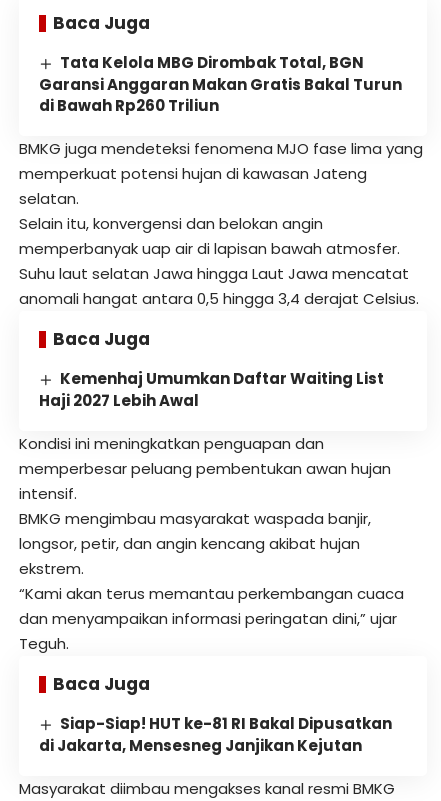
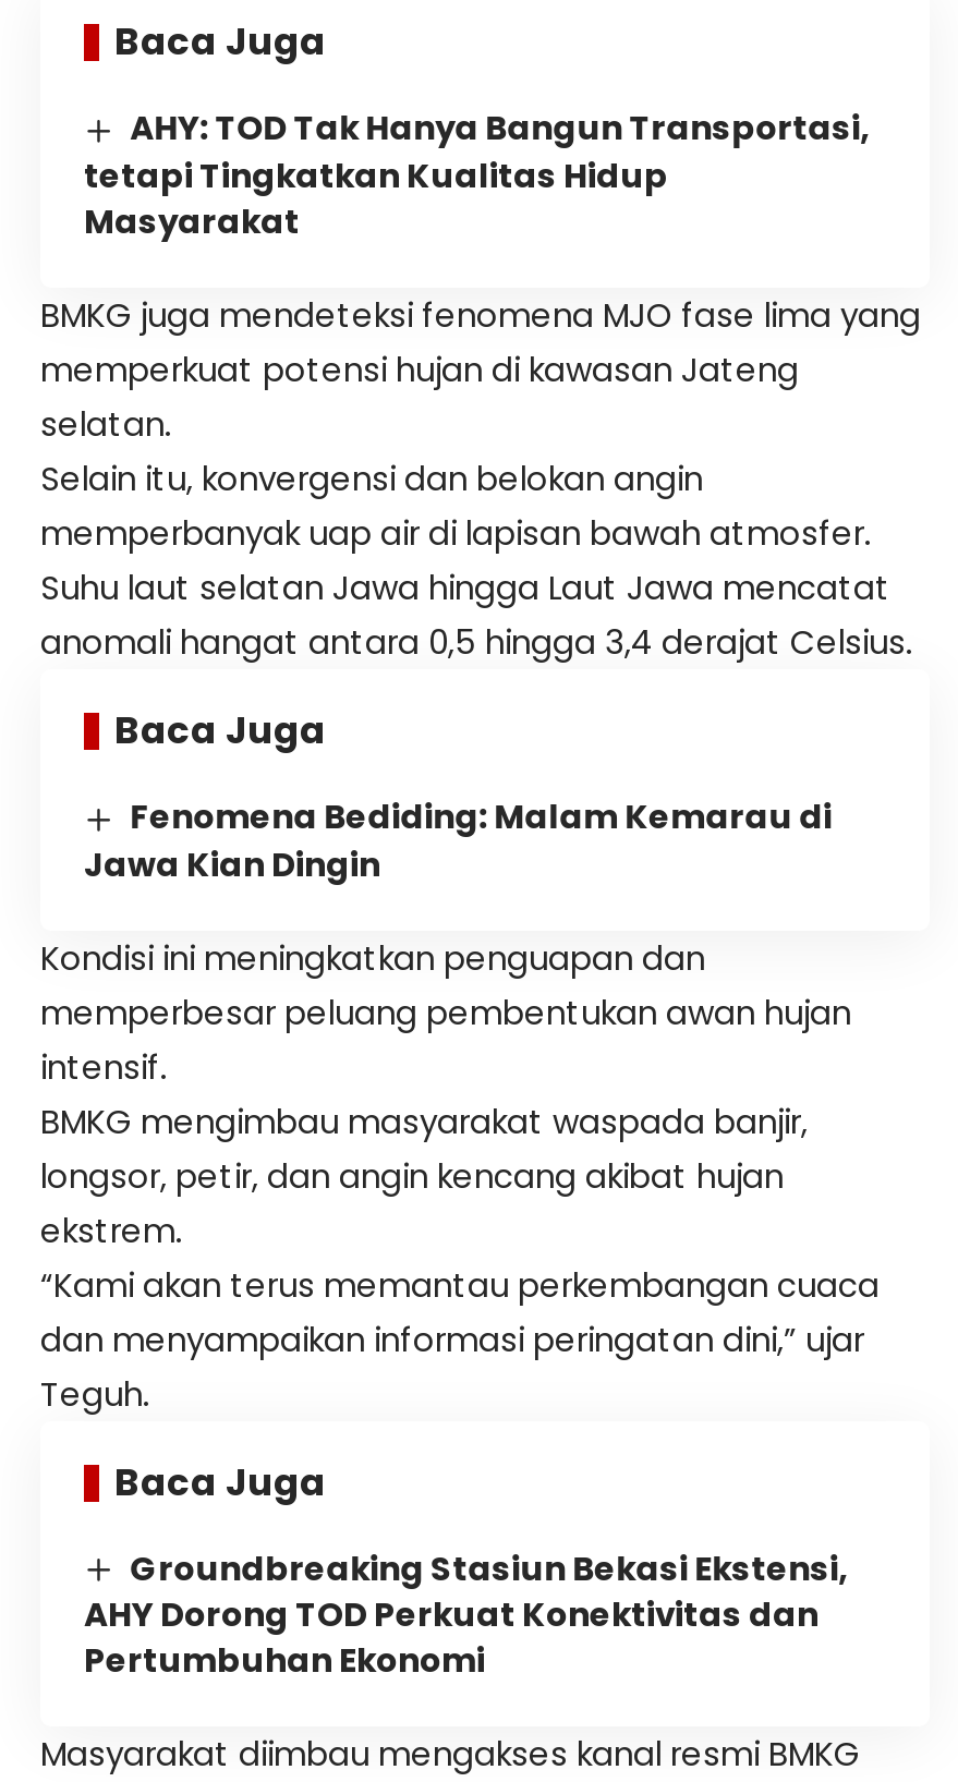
[39,52,402,116] Tata Kelola MBG Dirombak Total, BGN | Garansi Anggaran Makan Gratis Bakal Turun | di Bawah Rp260 Triliun -> [84,104,869,243] AHY: TOD Tak Hanya Bangun Transportasi, | tetapi Tingkatkan Kualitas Hidup | Masyarakat
[39,368,384,411] Kemenhaj Umumkan Daftar Waiting List | Haji 2027 Lebih Awal -> [84,793,832,886] Fenomena Bediding: Malam Kemarau di | Jawa Kian Dingin
[39,713,392,756] Siap-Siap! HUT ke-81 RI Bakal Dipusatkan | di Jakarta, Mensesneg Janjikan Kejutan -> [84,1544,847,1683] Groundbreaking Stasiun Bekasi Ekstensi, | AHY Dorong TOD Perkuat Konektivitas dan | Pertumbuhan Ekonomi

